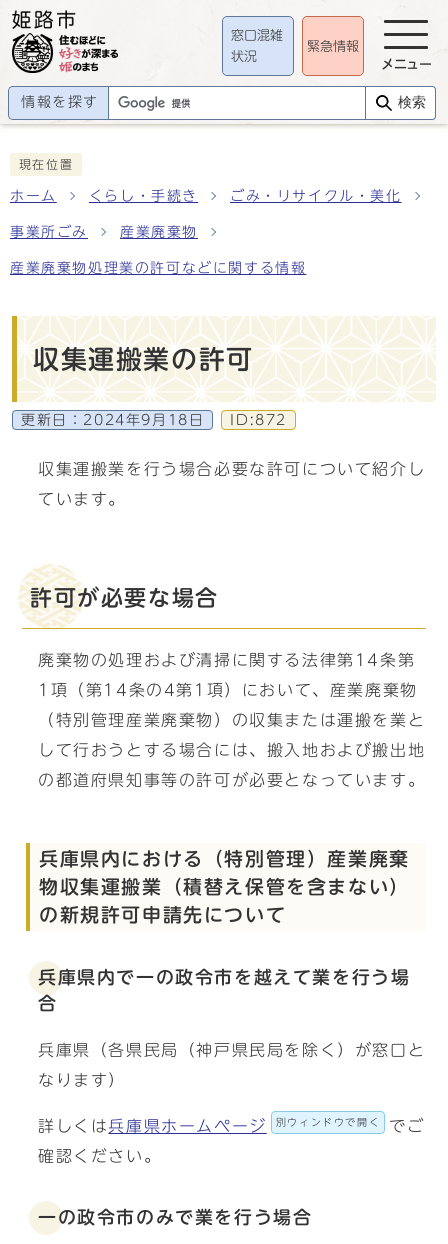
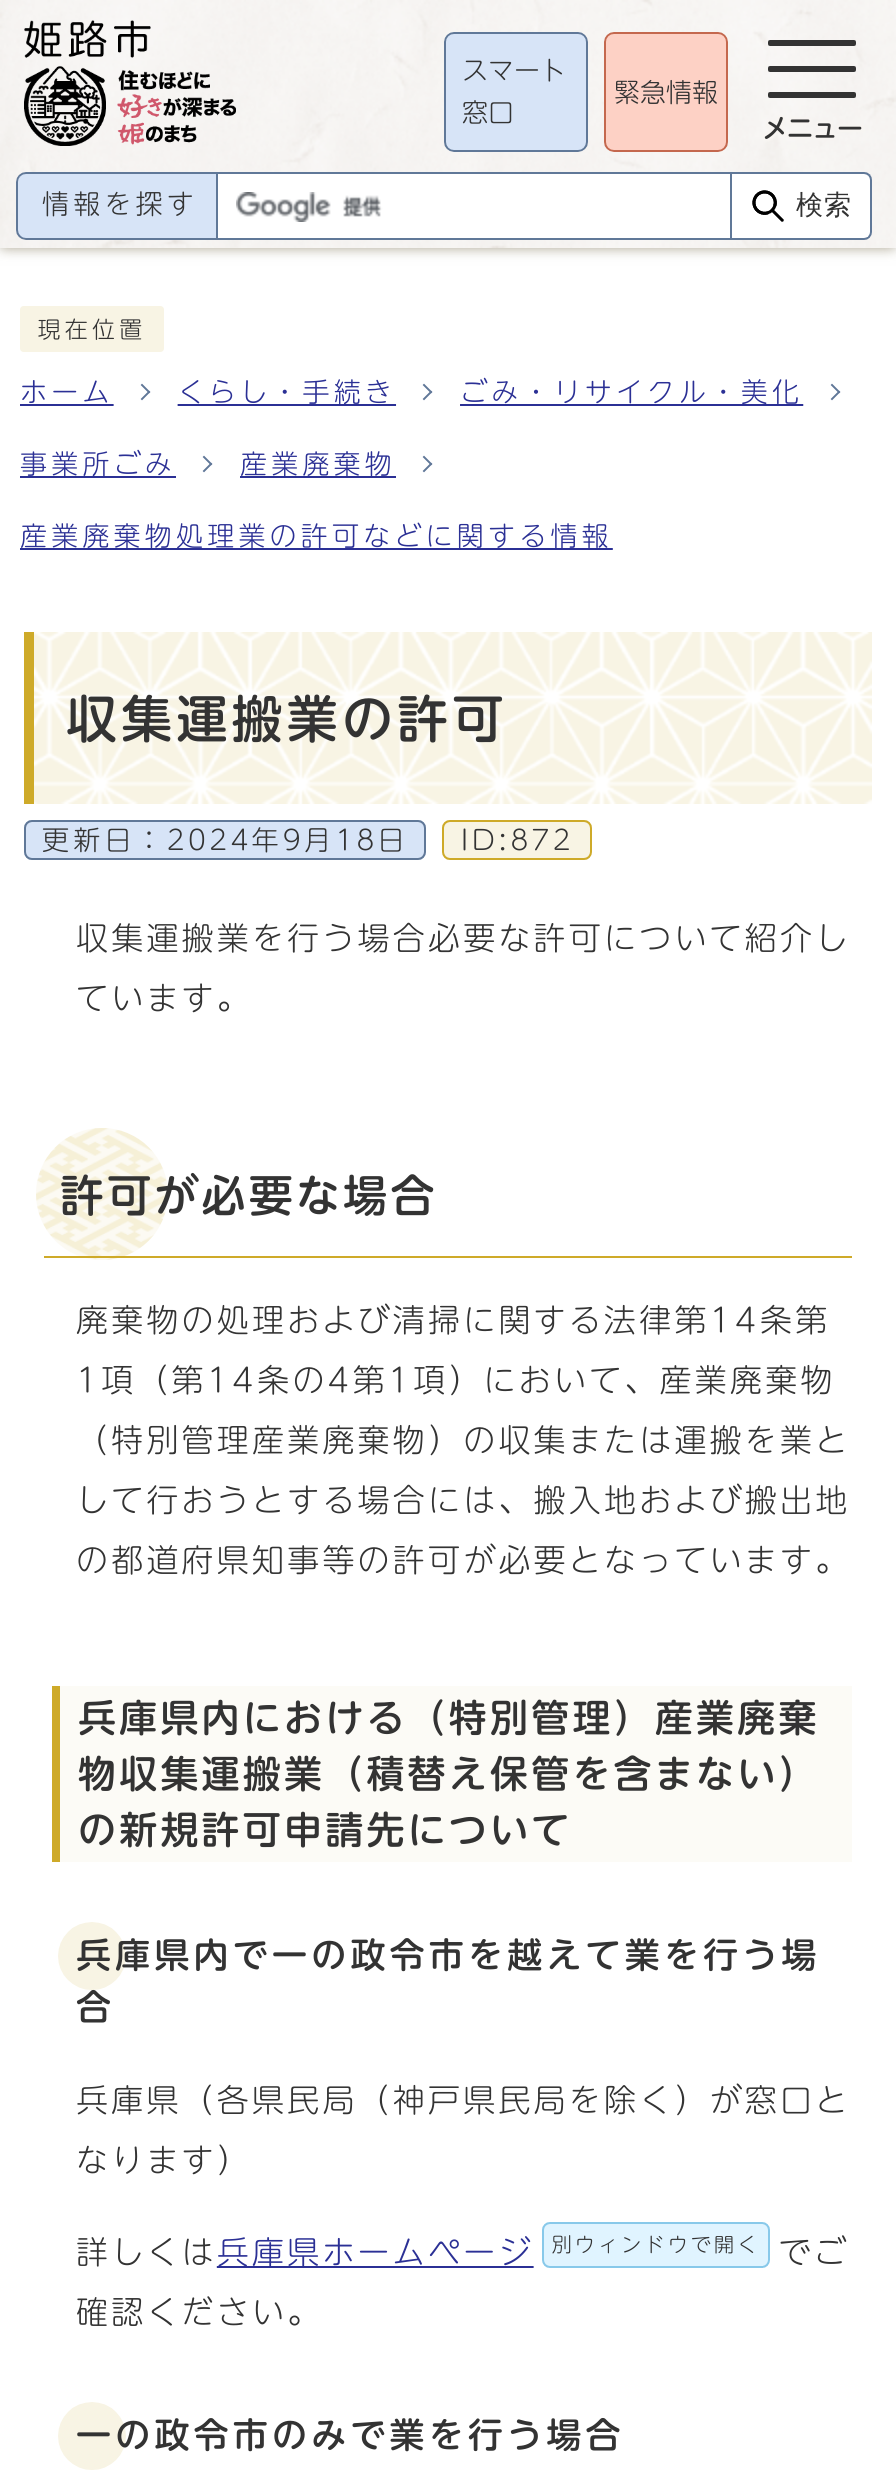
[231,29,283,42] 窓口混雑 -> [462,57,566,83] スマート
[231,50,257,63] 状況 -> [462,101,514,127] 窓口

